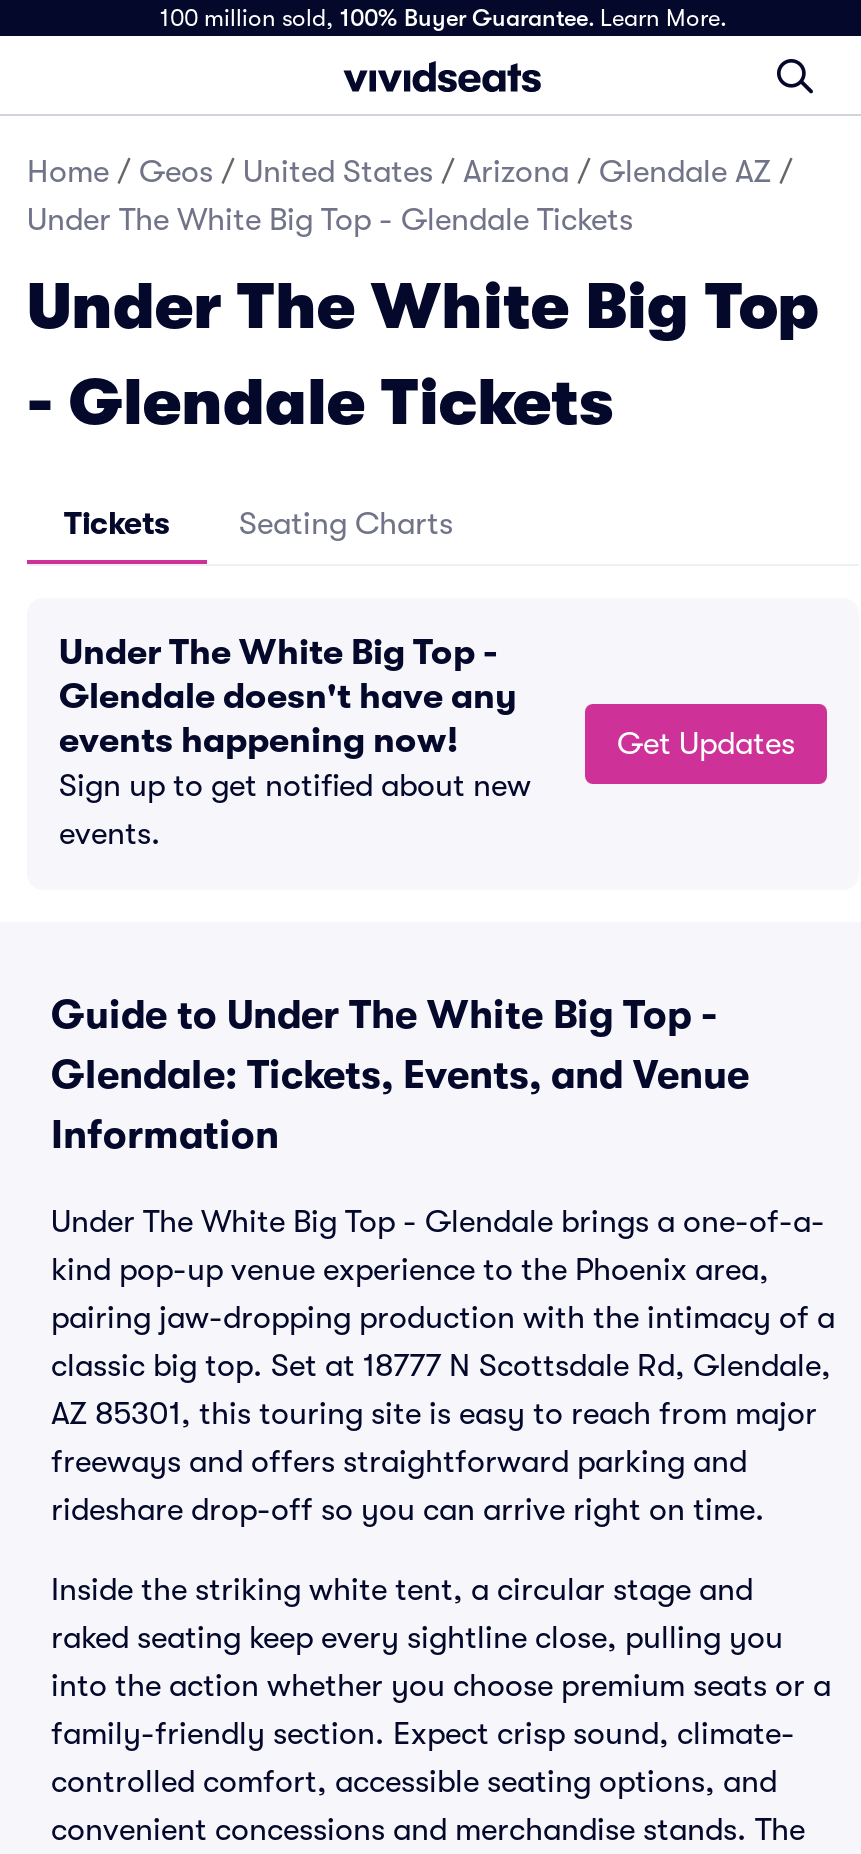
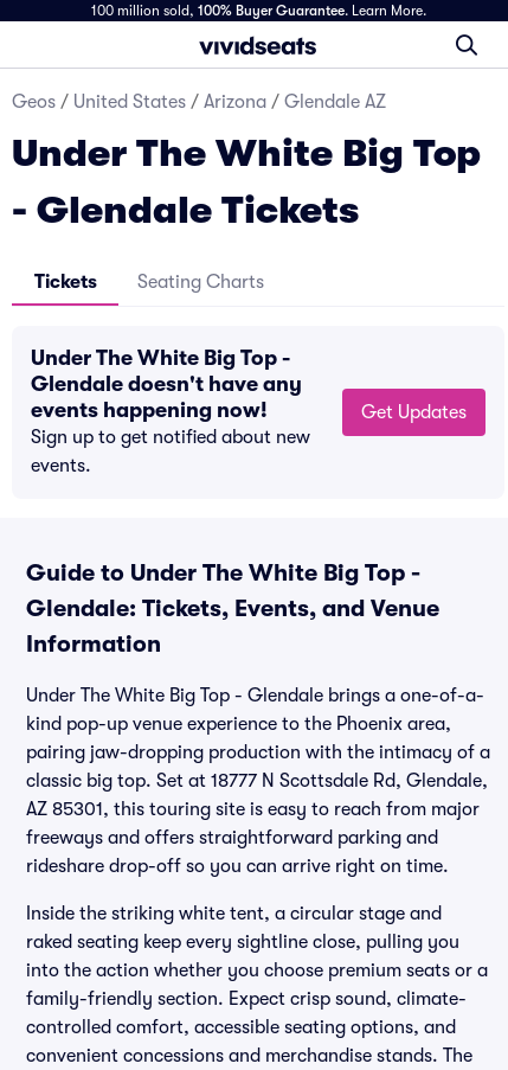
[27,154,793,238] Home / Geos / United States / Arizona / Glendale AZ / | Under The White Big Top - Glendale Tickets -> [12,91,386,113] Geos / United States / Arizona / Glendale AZ

